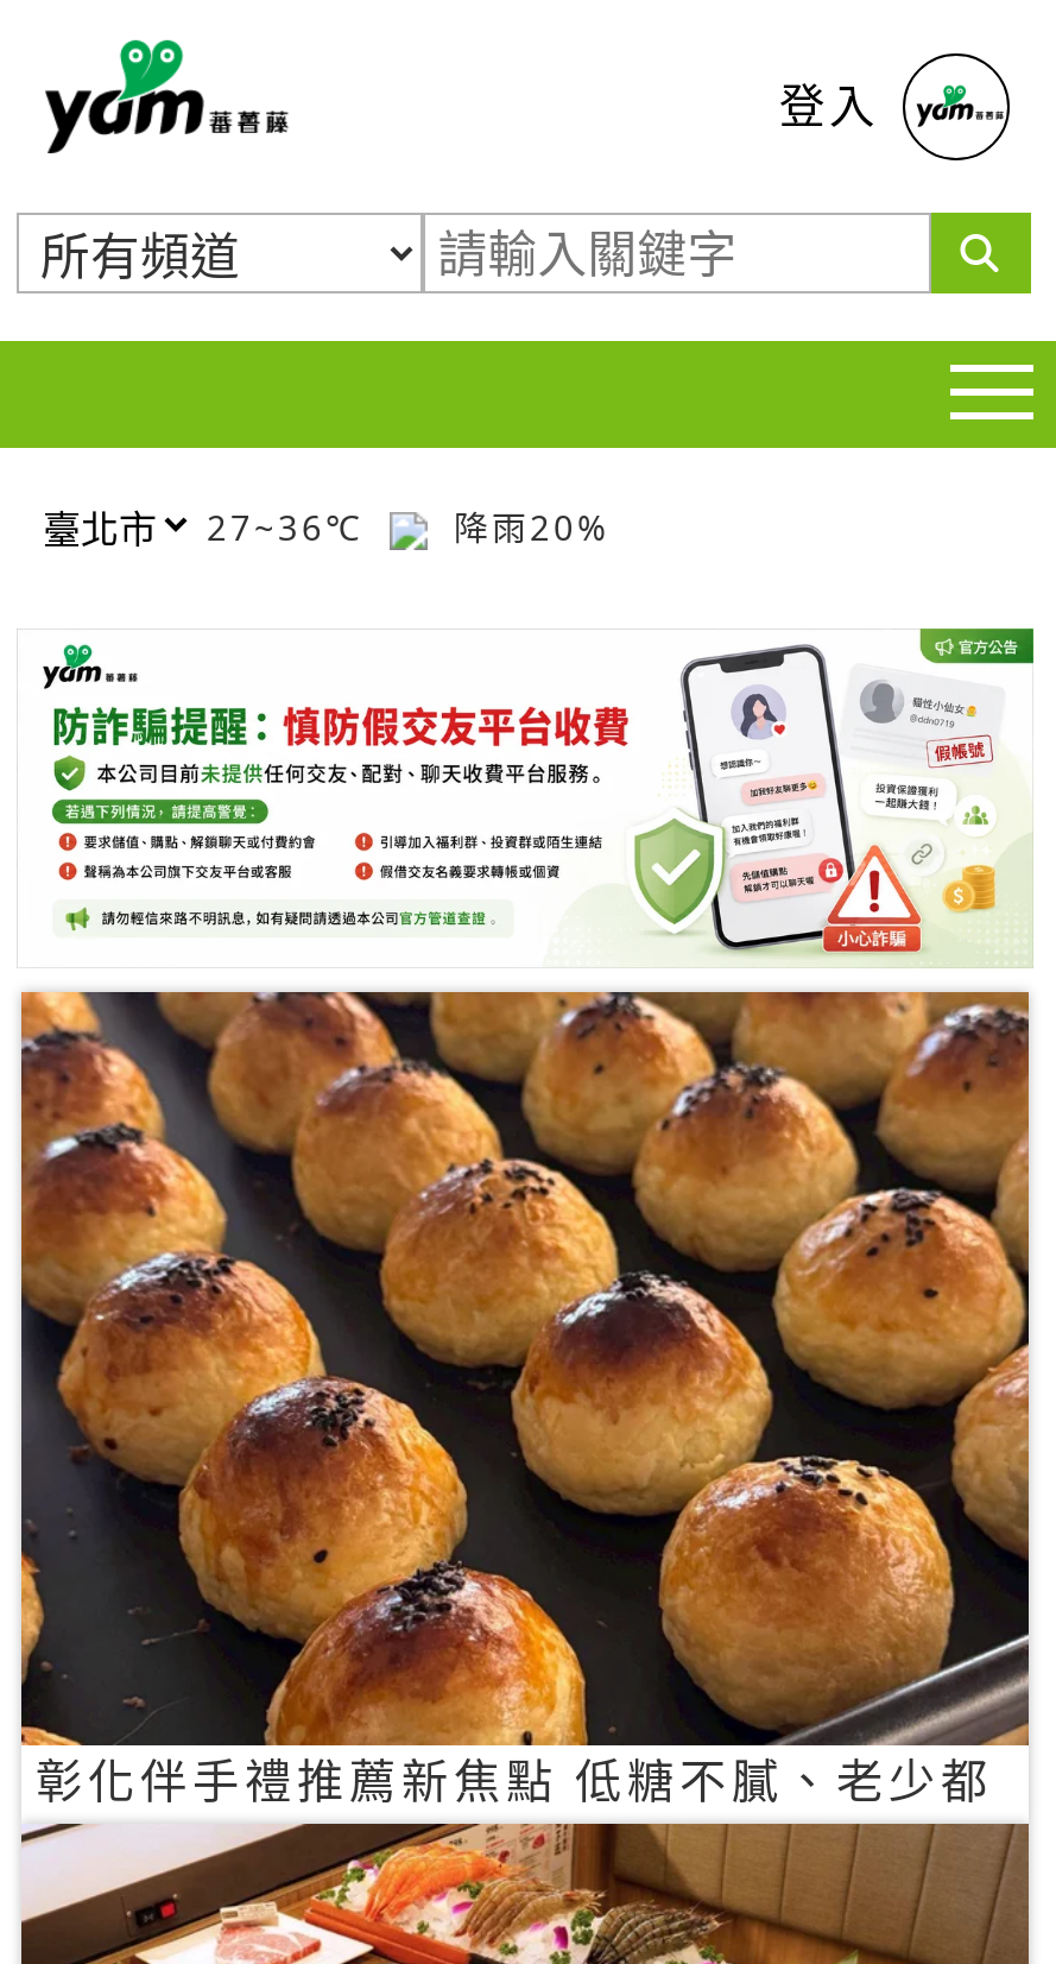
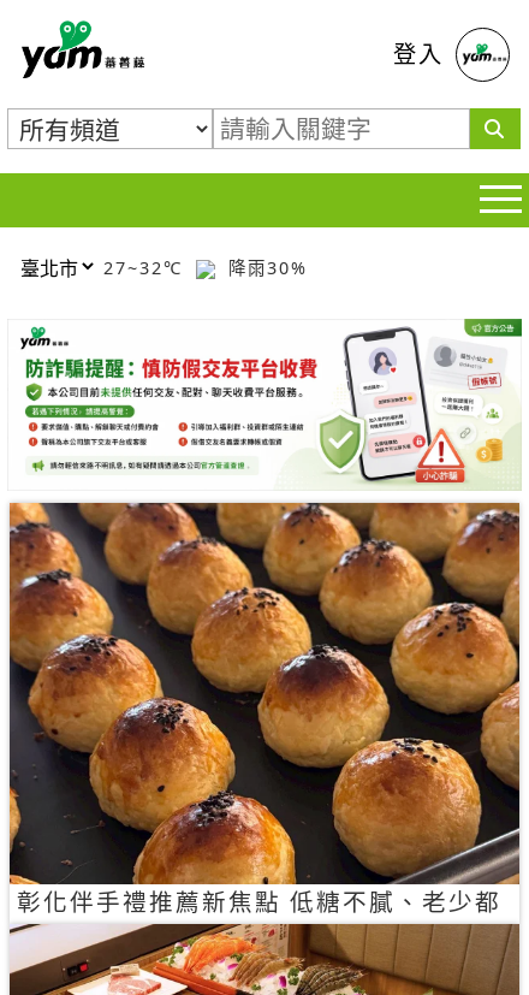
[207,504,378,549] 27~36℃ -> [103,256,190,279] 27~32℃
[440,504,611,549] 降雨20% -> [221,256,308,279] 降雨30%

